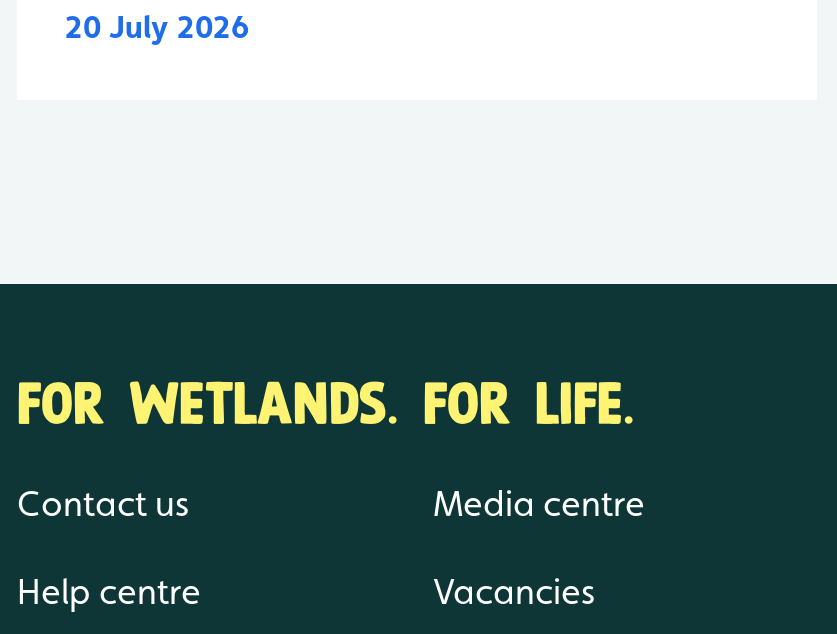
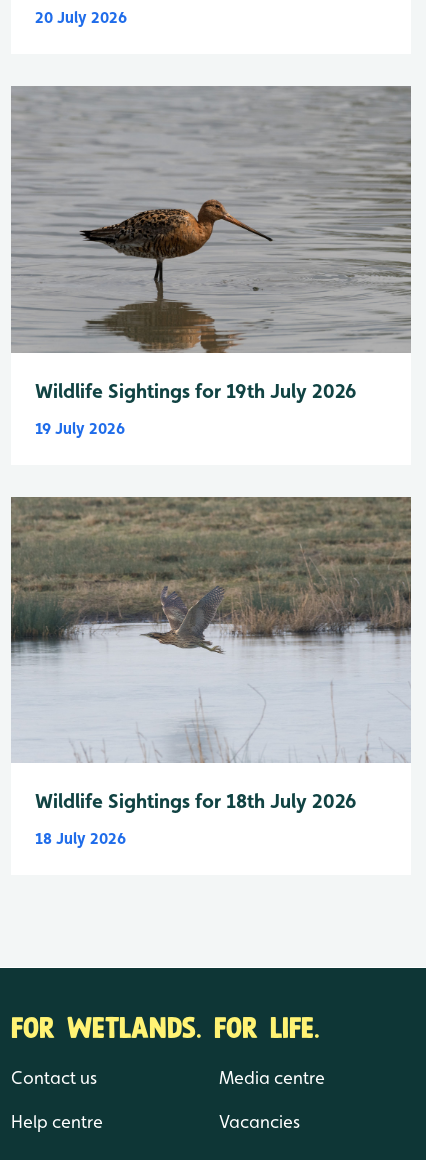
none -> [10,85,412,438] [image] | Wildlife Sightings for 19th July 2026 | 19 July 2026
none -> [10,496,412,848] [image] | Wildlife Sightings for 18th July 2026 | 18 July 2026

